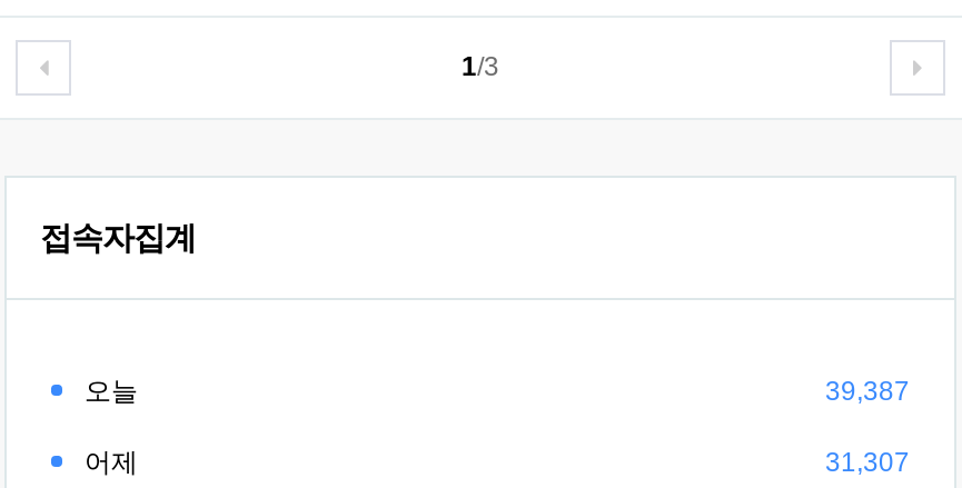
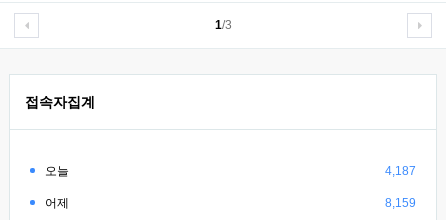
[825,376,910,407] 39,387 -> [385,164,416,178] 4,187
[825,447,910,478] 31,307 -> [385,196,416,210] 8,159

